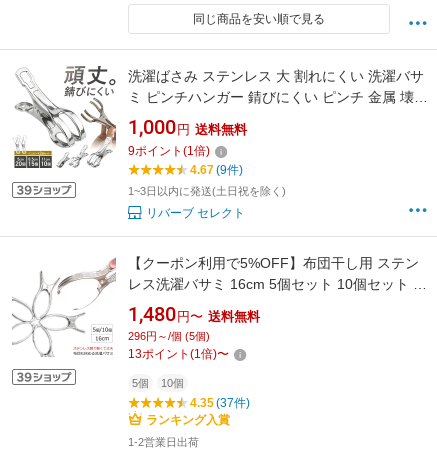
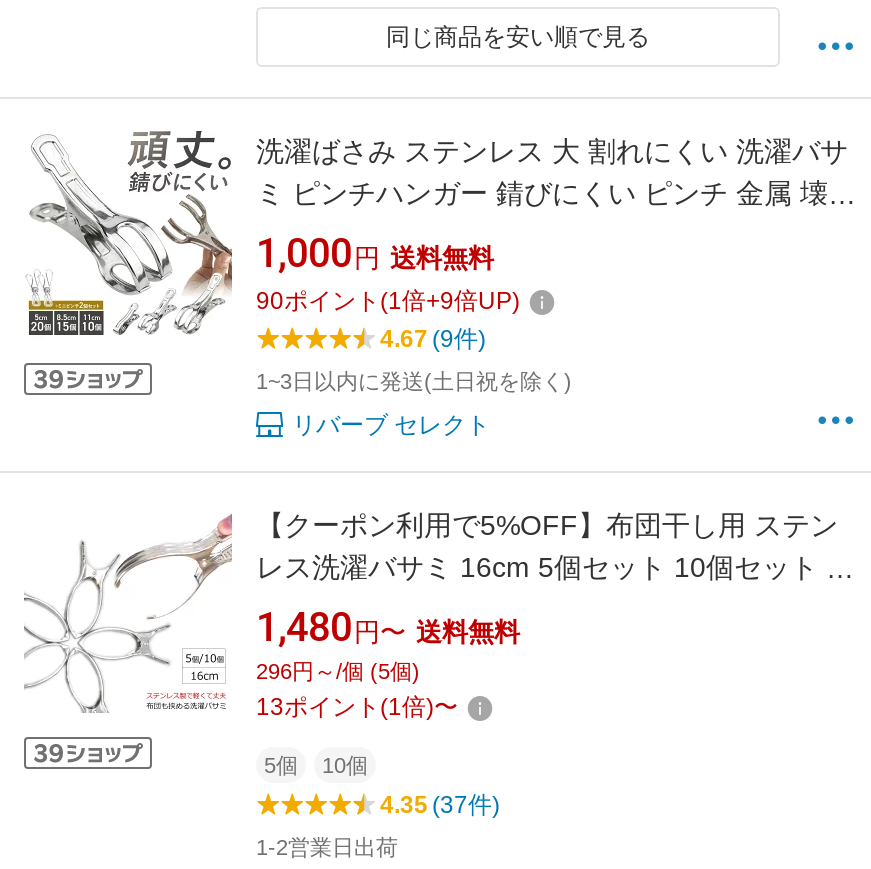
[128,144,210,158] 9ポイント(1倍) -> [256,288,520,316] 90ポイント(1倍+9倍UP)
[146,413,230,427] ランキング入賞 -> none

